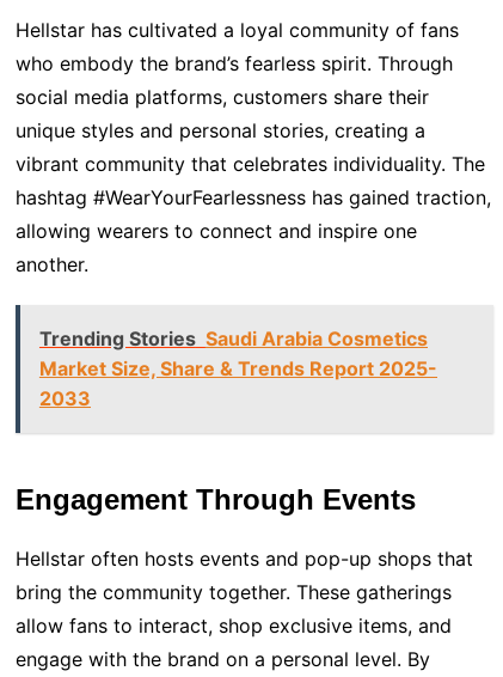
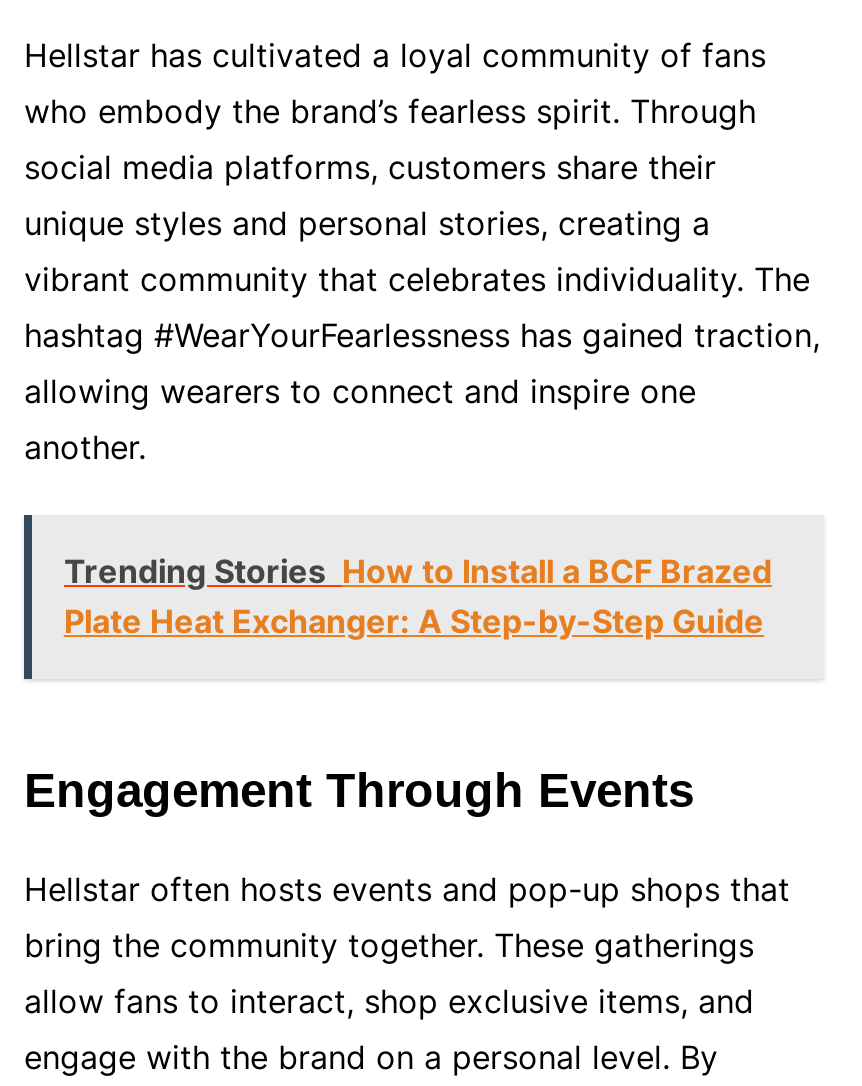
[39,327,437,410] Trending Stories Saudi Arabia Cosmetics | Market Size, Share & Trends Report 2025- | 2033 -> [64,551,772,641] Trending Stories How to Install a BCF Brazed | Plate Heat Exchanger: A Step-by-Step Guide

